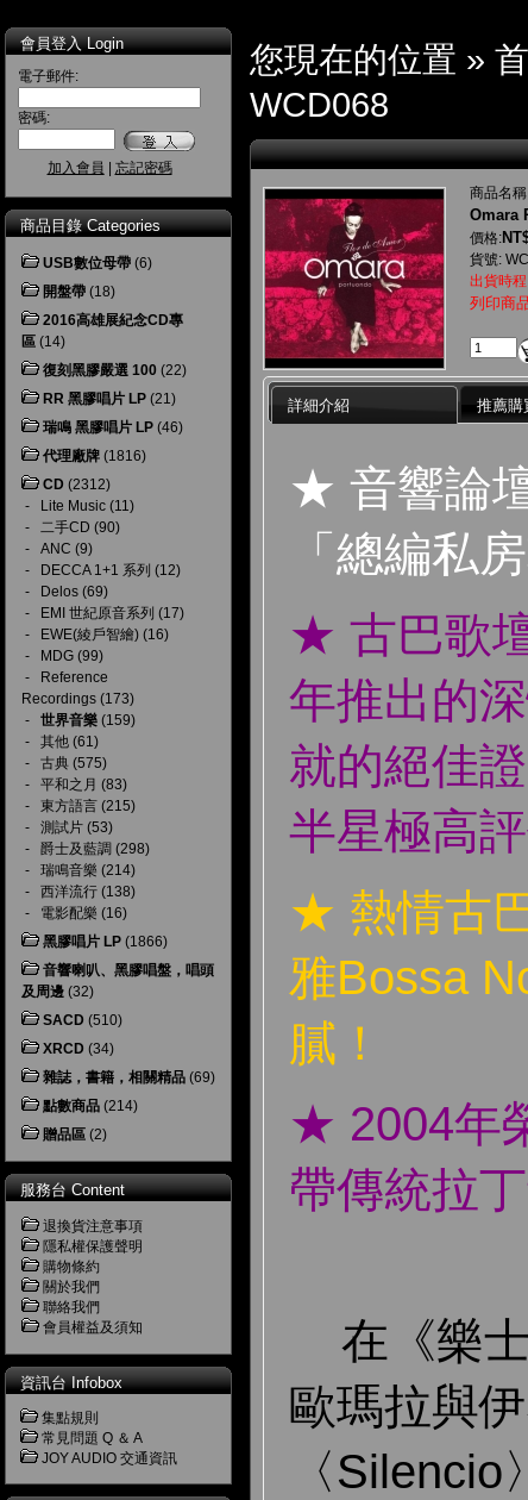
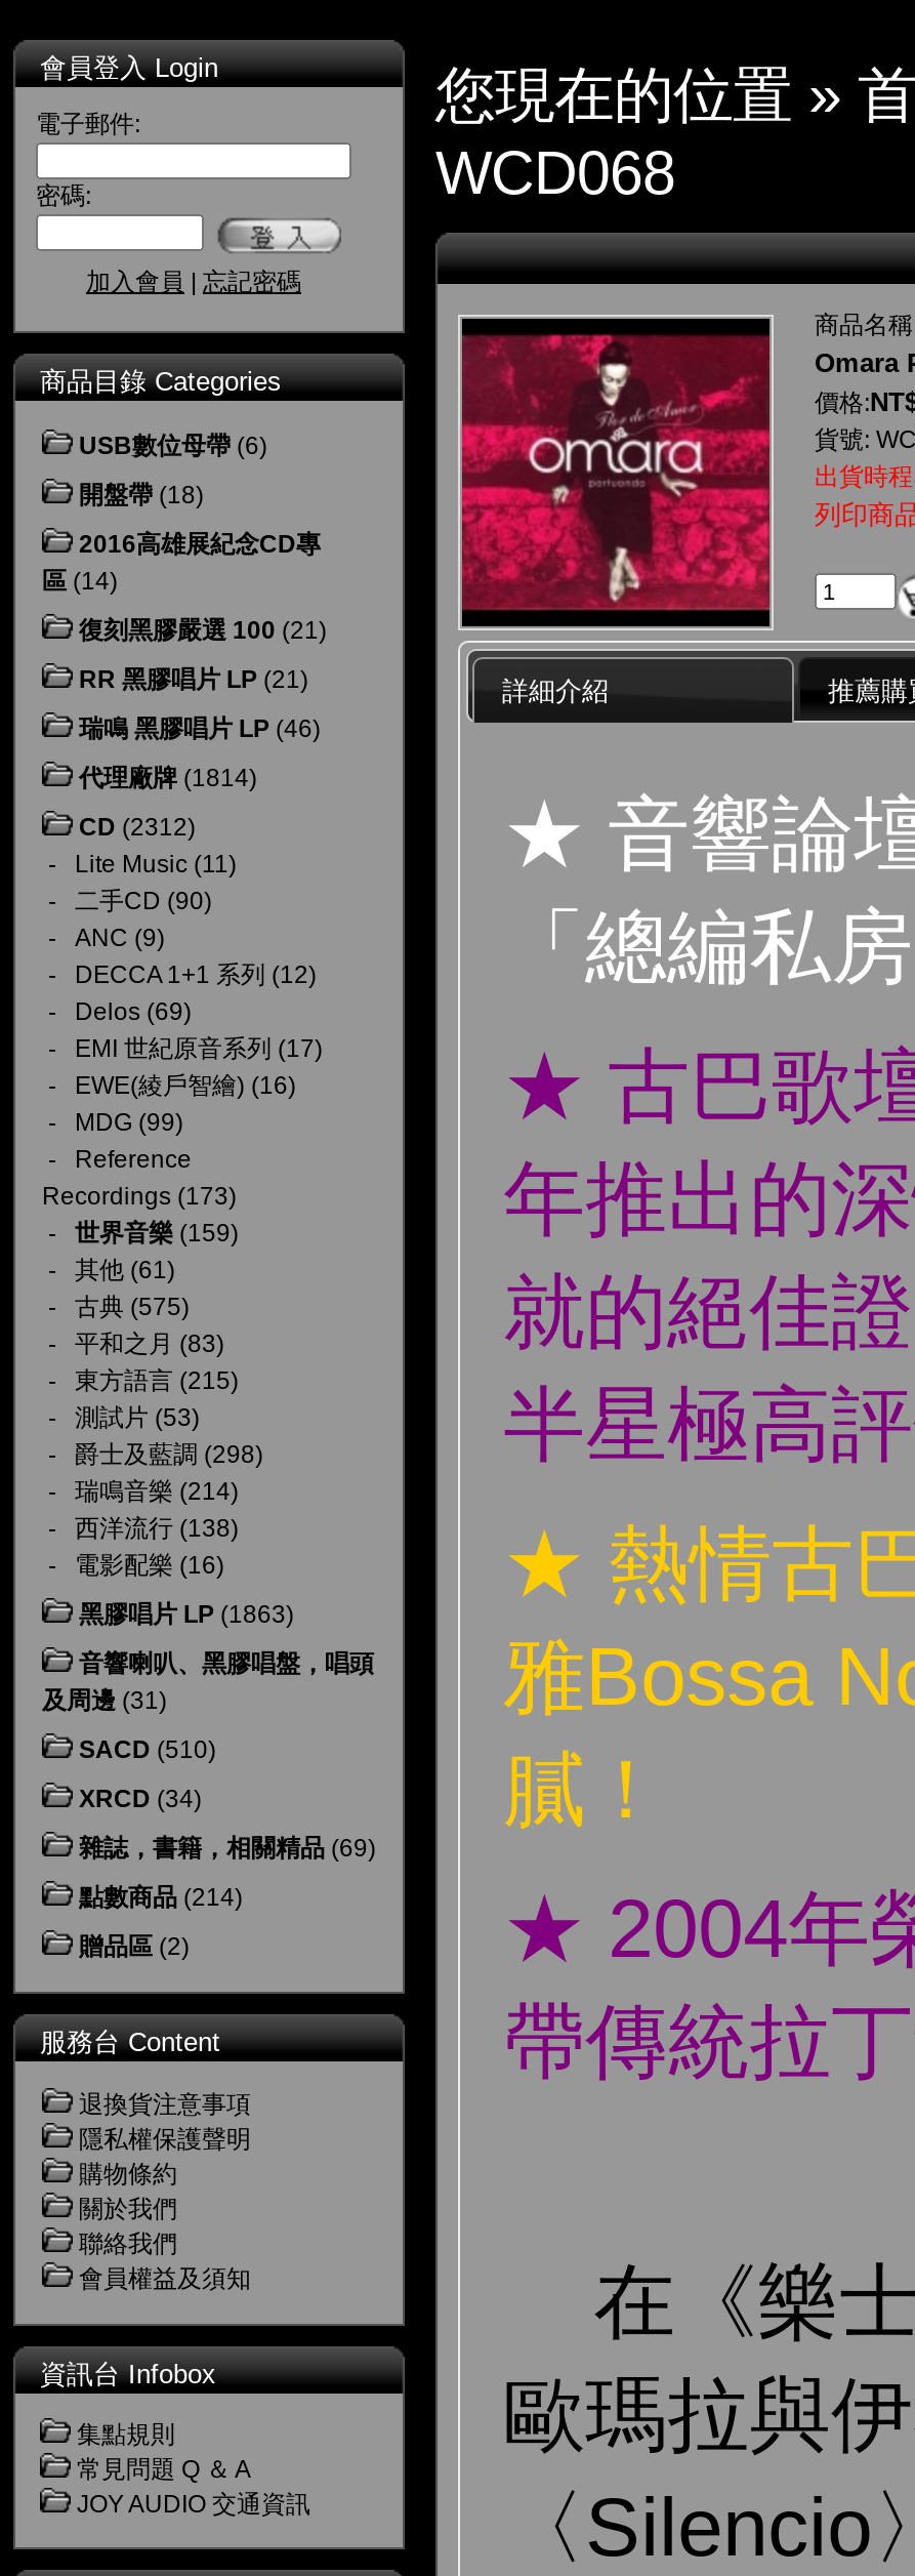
[43,362,187,379] 復刻黑膠嚴選 100 (22) -> [79,616,327,645] 復刻黑膠嚴選 100 (21)
[43,448,146,464] 代理廠牌(1816) -> [79,764,257,792] 代理廠牌(1814)
[43,933,168,950] 黑膠唱片 LP (1866) -> [79,1600,294,1629] 黑膠唱片 LP (1863)
[21,983,94,1000] 及周邊(32) -> [42,1686,167,1715] 及周邊(31)

